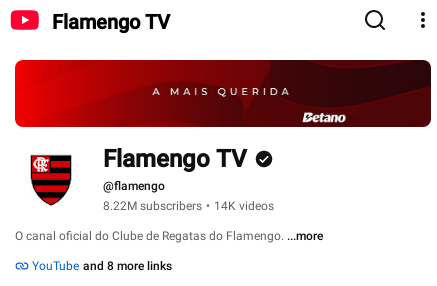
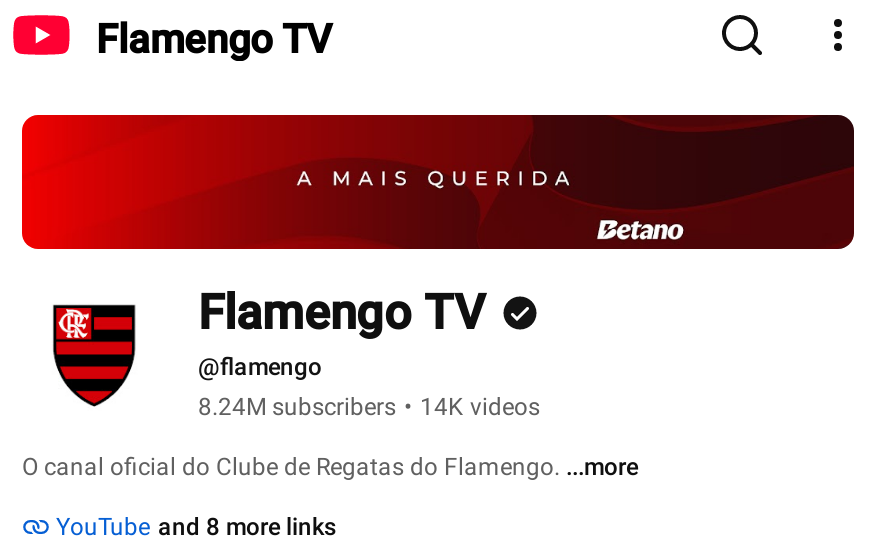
[103,199,274,213] 8.22M subscribers • 14K videos -> [198,393,540,421] 8.24M subscribers • 14K videos

